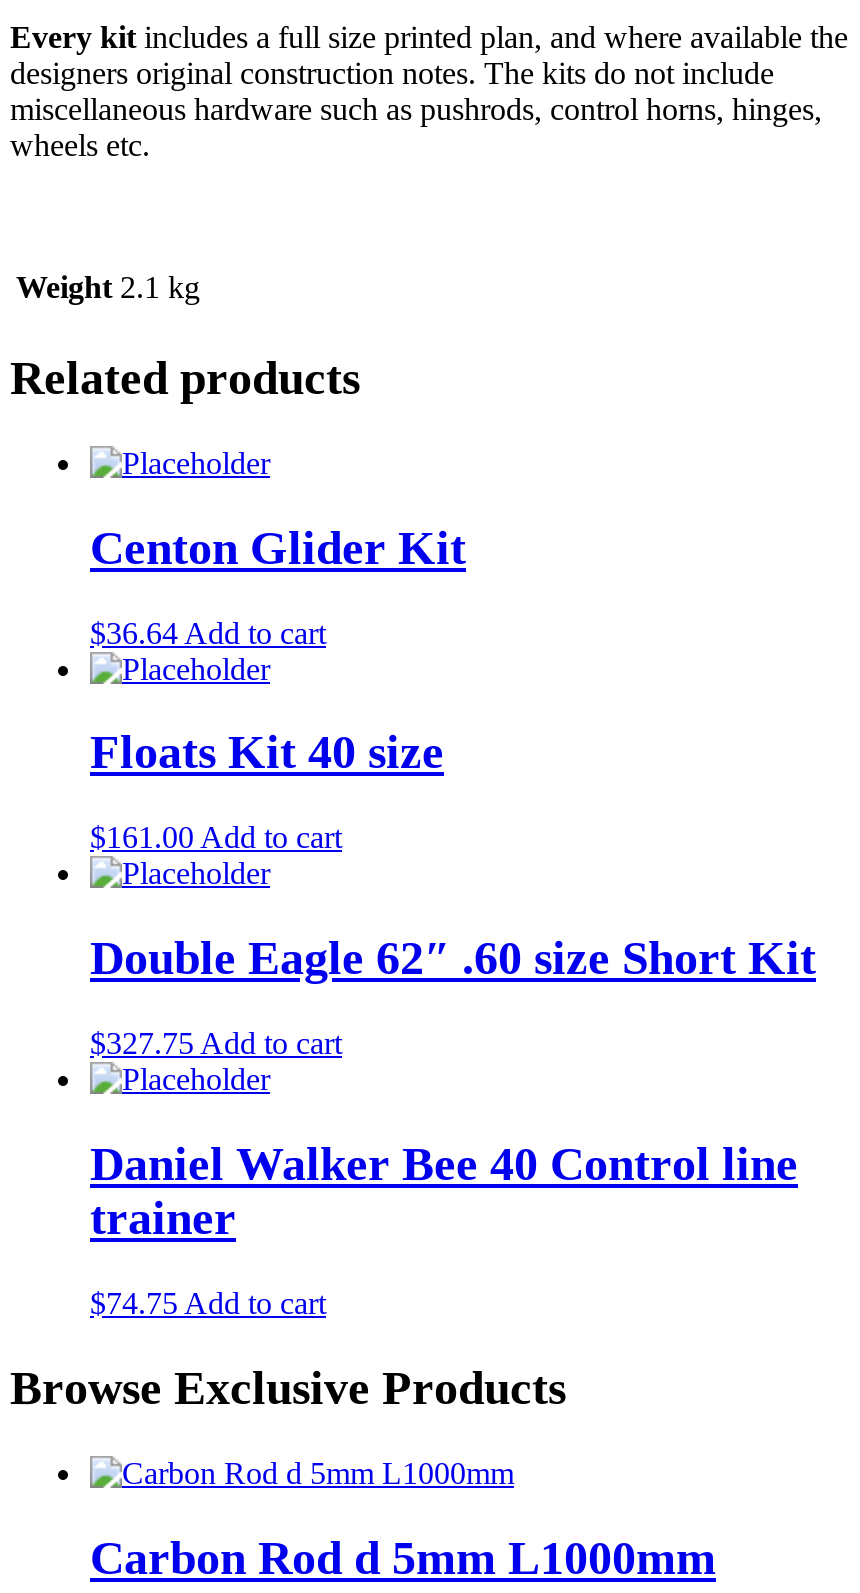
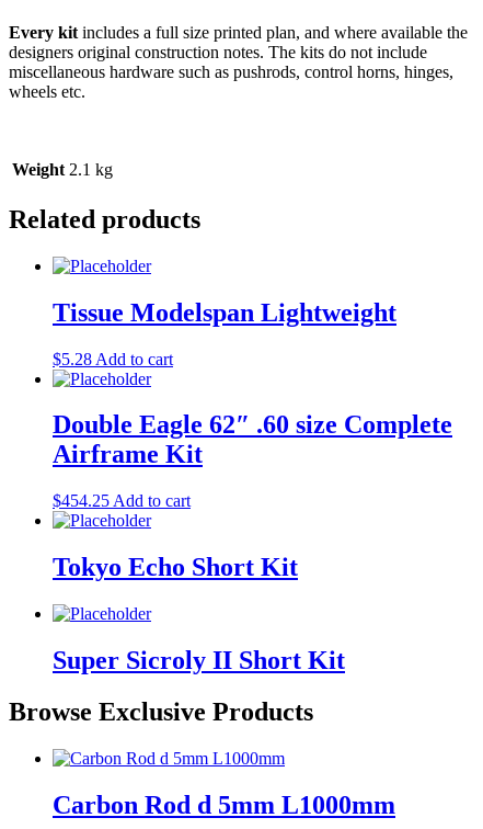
[90,521,816,1320] Centon Glider Kit | $36.64 Add to cart | Floats Kit 40 size | $161.00 Add to cart | Double Eagle 62″ .60 size Short Kit | $327.75 Add to cart | Daniel Walker Bee 40 Control line | trainer | $74.75 Add to cart -> [53,298,452,674] Tissue Modelspan Lightweight | $5.28 Add to cart | Double Eagle 62″ .60 size Complete | Airframe Kit | $454.25 Add to cart | Tokyo Echo Short Kit | Super Sicroly II Short Kit

